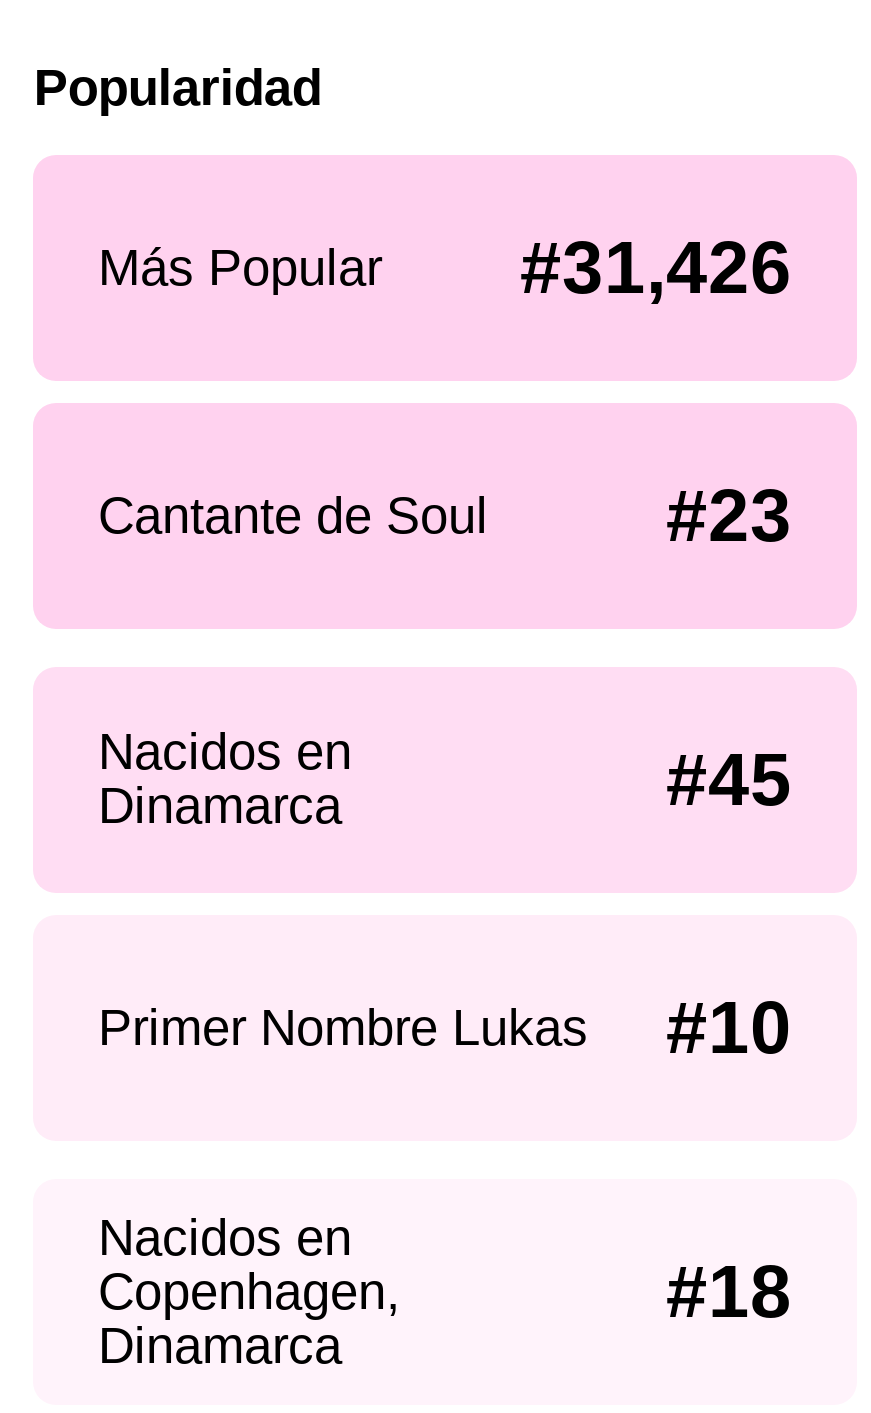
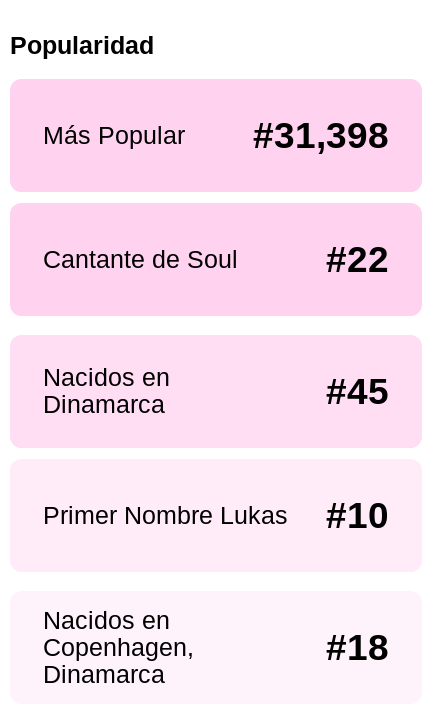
[520,227,792,309] #31,426 -> [253,115,389,156] #31,398
[666,476,792,558] #23 -> [326,239,389,280] #22

